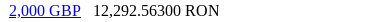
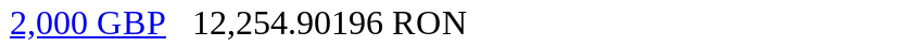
[9,2,220,19] 2,000 GBP 12,292.56300 RON -> [10,5,468,42] 2,000 GBP 12,254.90196 RON

